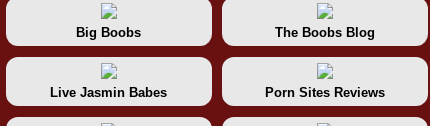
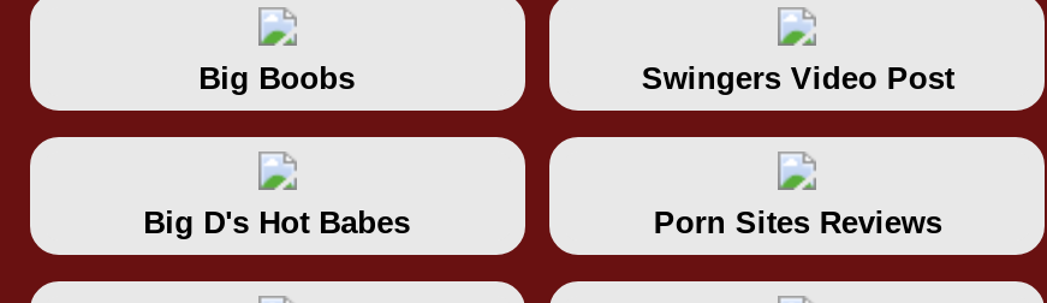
[275,25,375,40] The Boobs Blog -> [642,61,954,97] Swingers Video Post
[50,85,167,100] Live Jasmin Babes -> [143,204,410,240] Big D's Hot Babes

